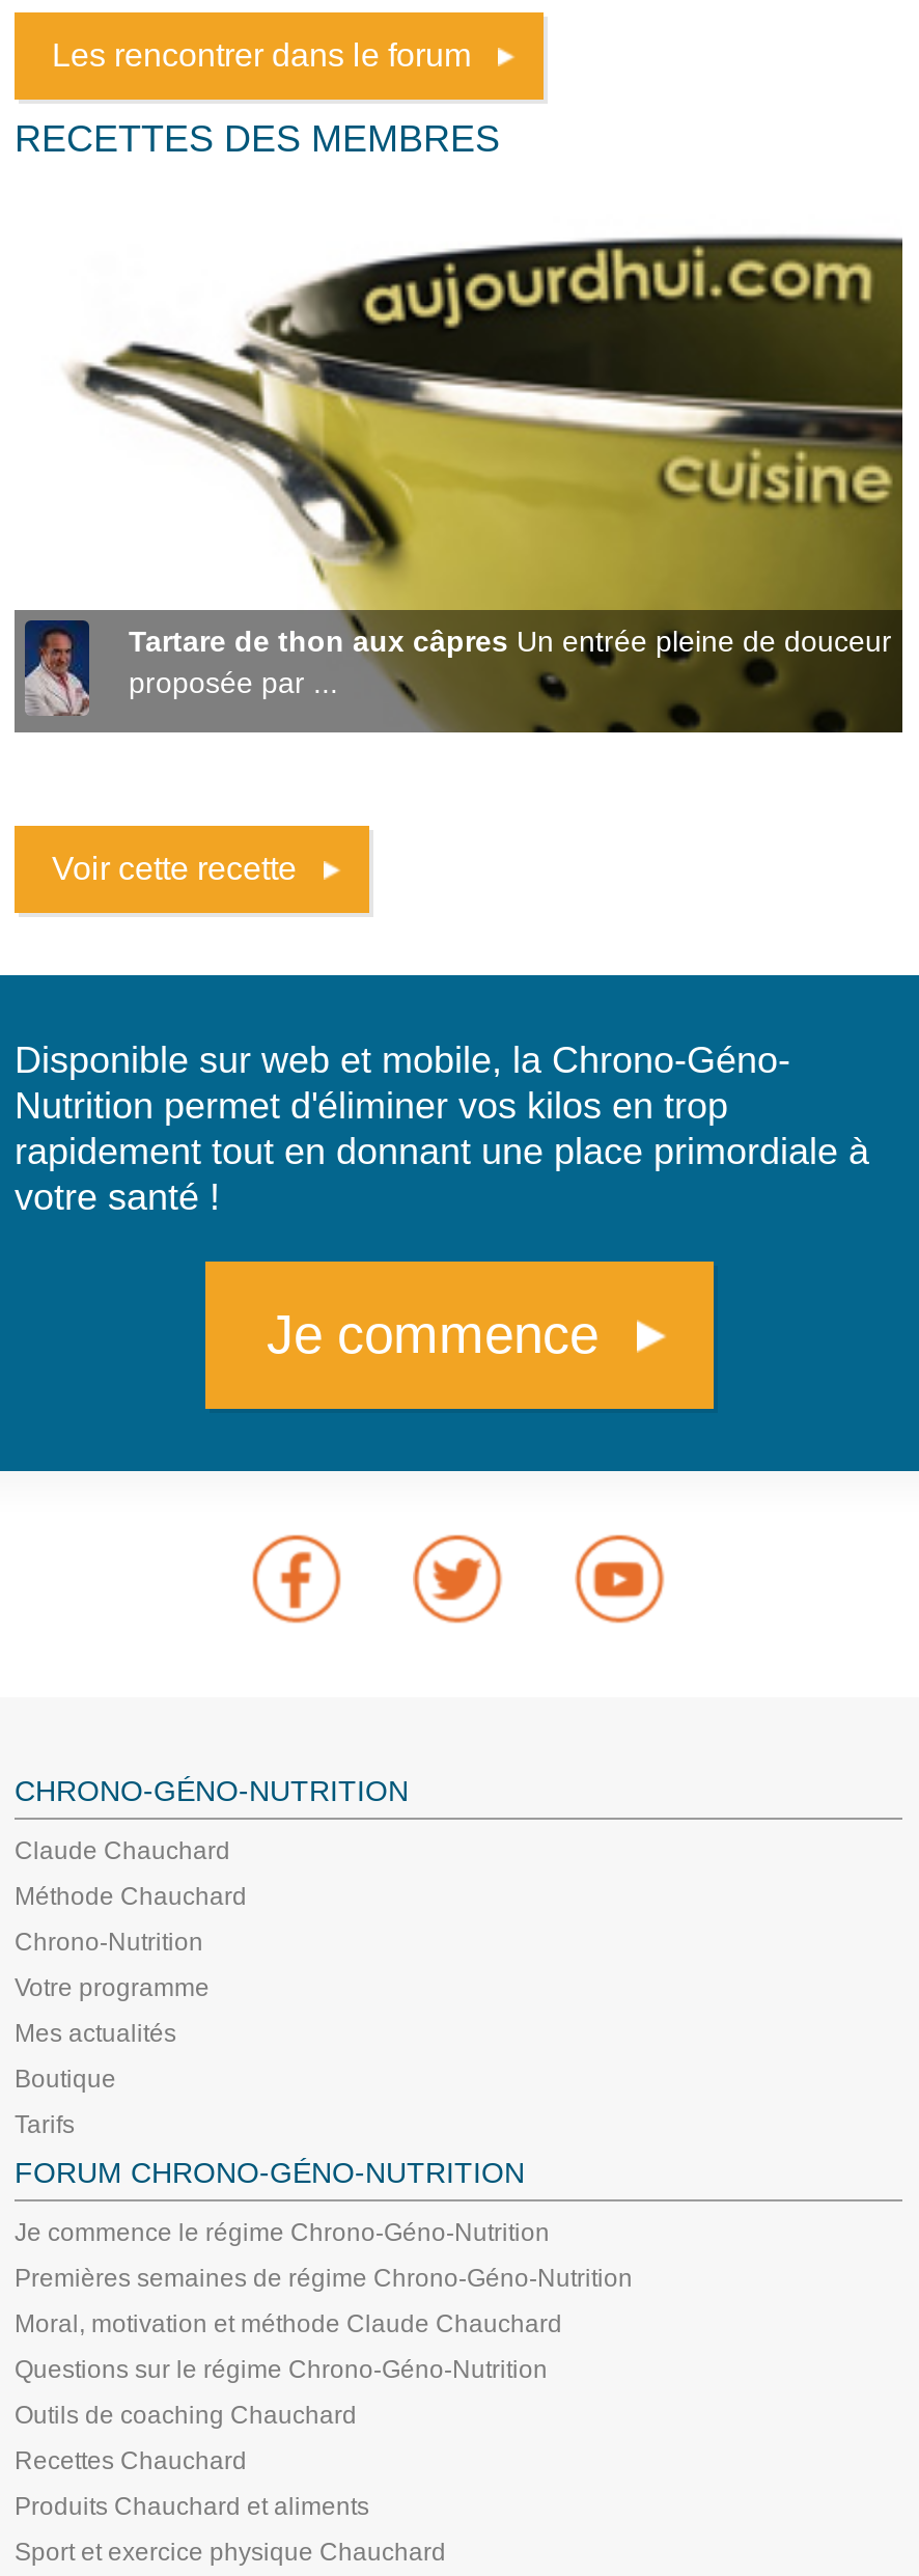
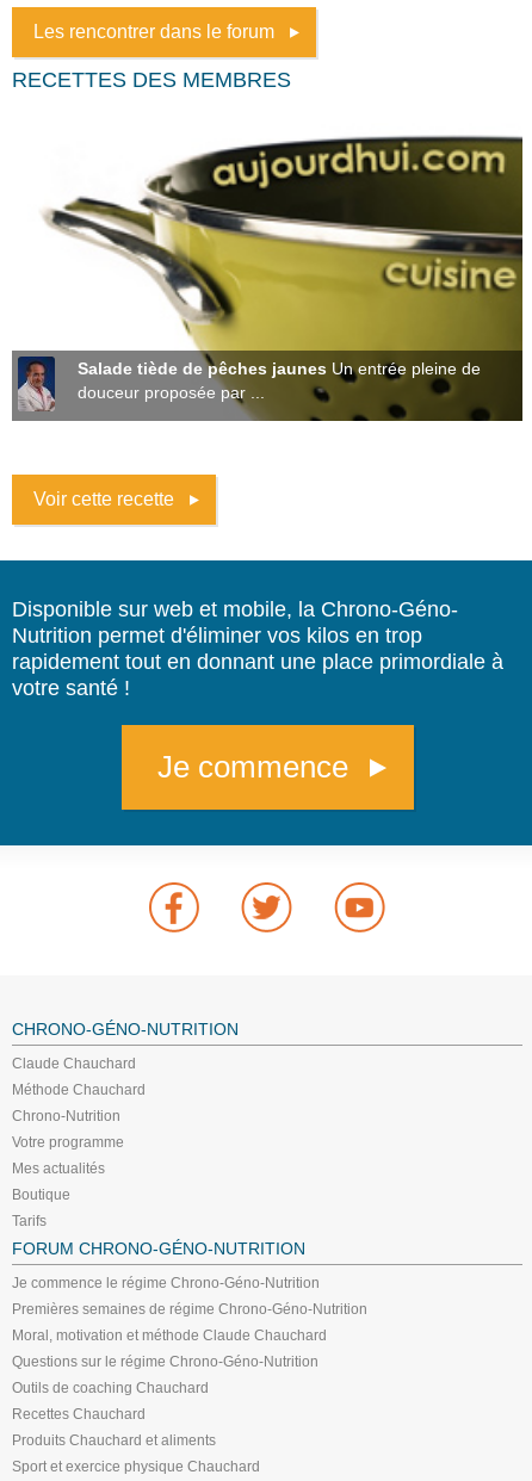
[129,625,892,699] Tartare de thon aux câpres Un entrée pleine de douceur | proposée par ... -> [78,359,481,402] Salade tiède de pêches jaunes Un entrée pleine de | douceur proposée par ...

